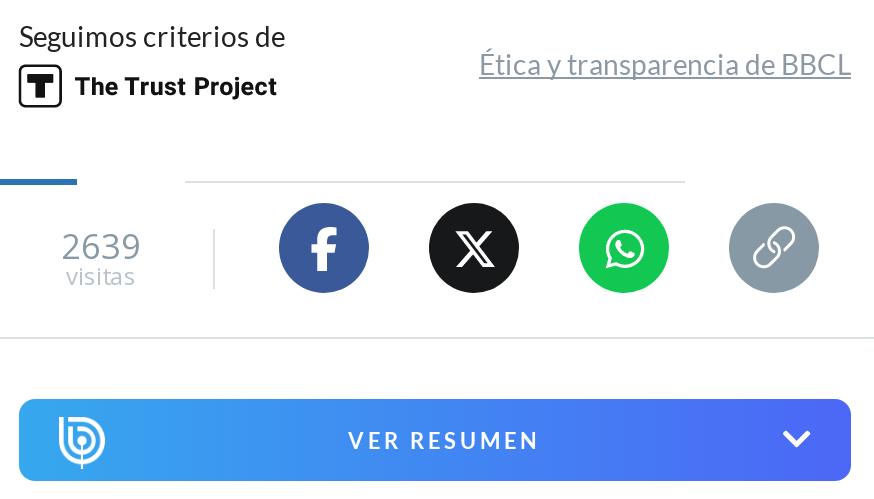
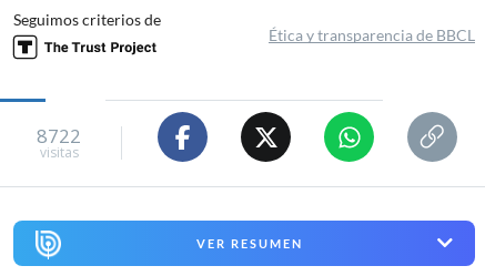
[61,222,141,268] 2639 -> [37,123,81,148] 8722

